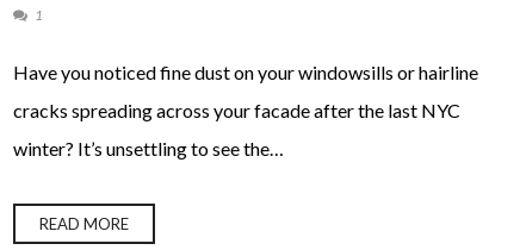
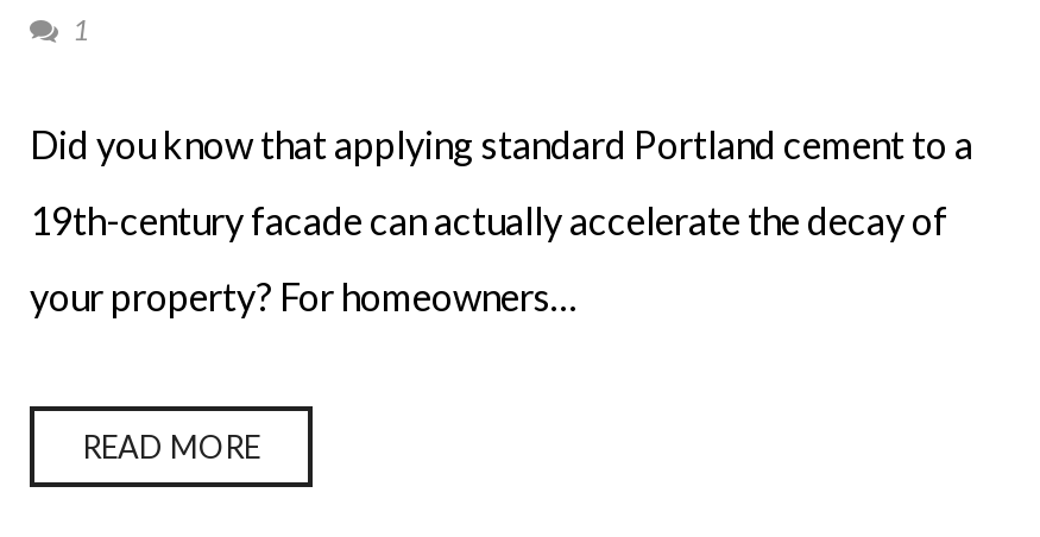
[13,61,478,84] Have you noticed fine dust on your windowsills or hairline -> [30,122,973,167] Did you know that applying standard Portland cement to a
[13,99,460,122] cracks spreading across your facade after the last NYC -> [30,198,947,243] 19th-century facade can actually accelerate the decay of
[13,137,284,160] winter? It’s unsettling to see the… -> [30,274,579,319] your property? For homeowners…

